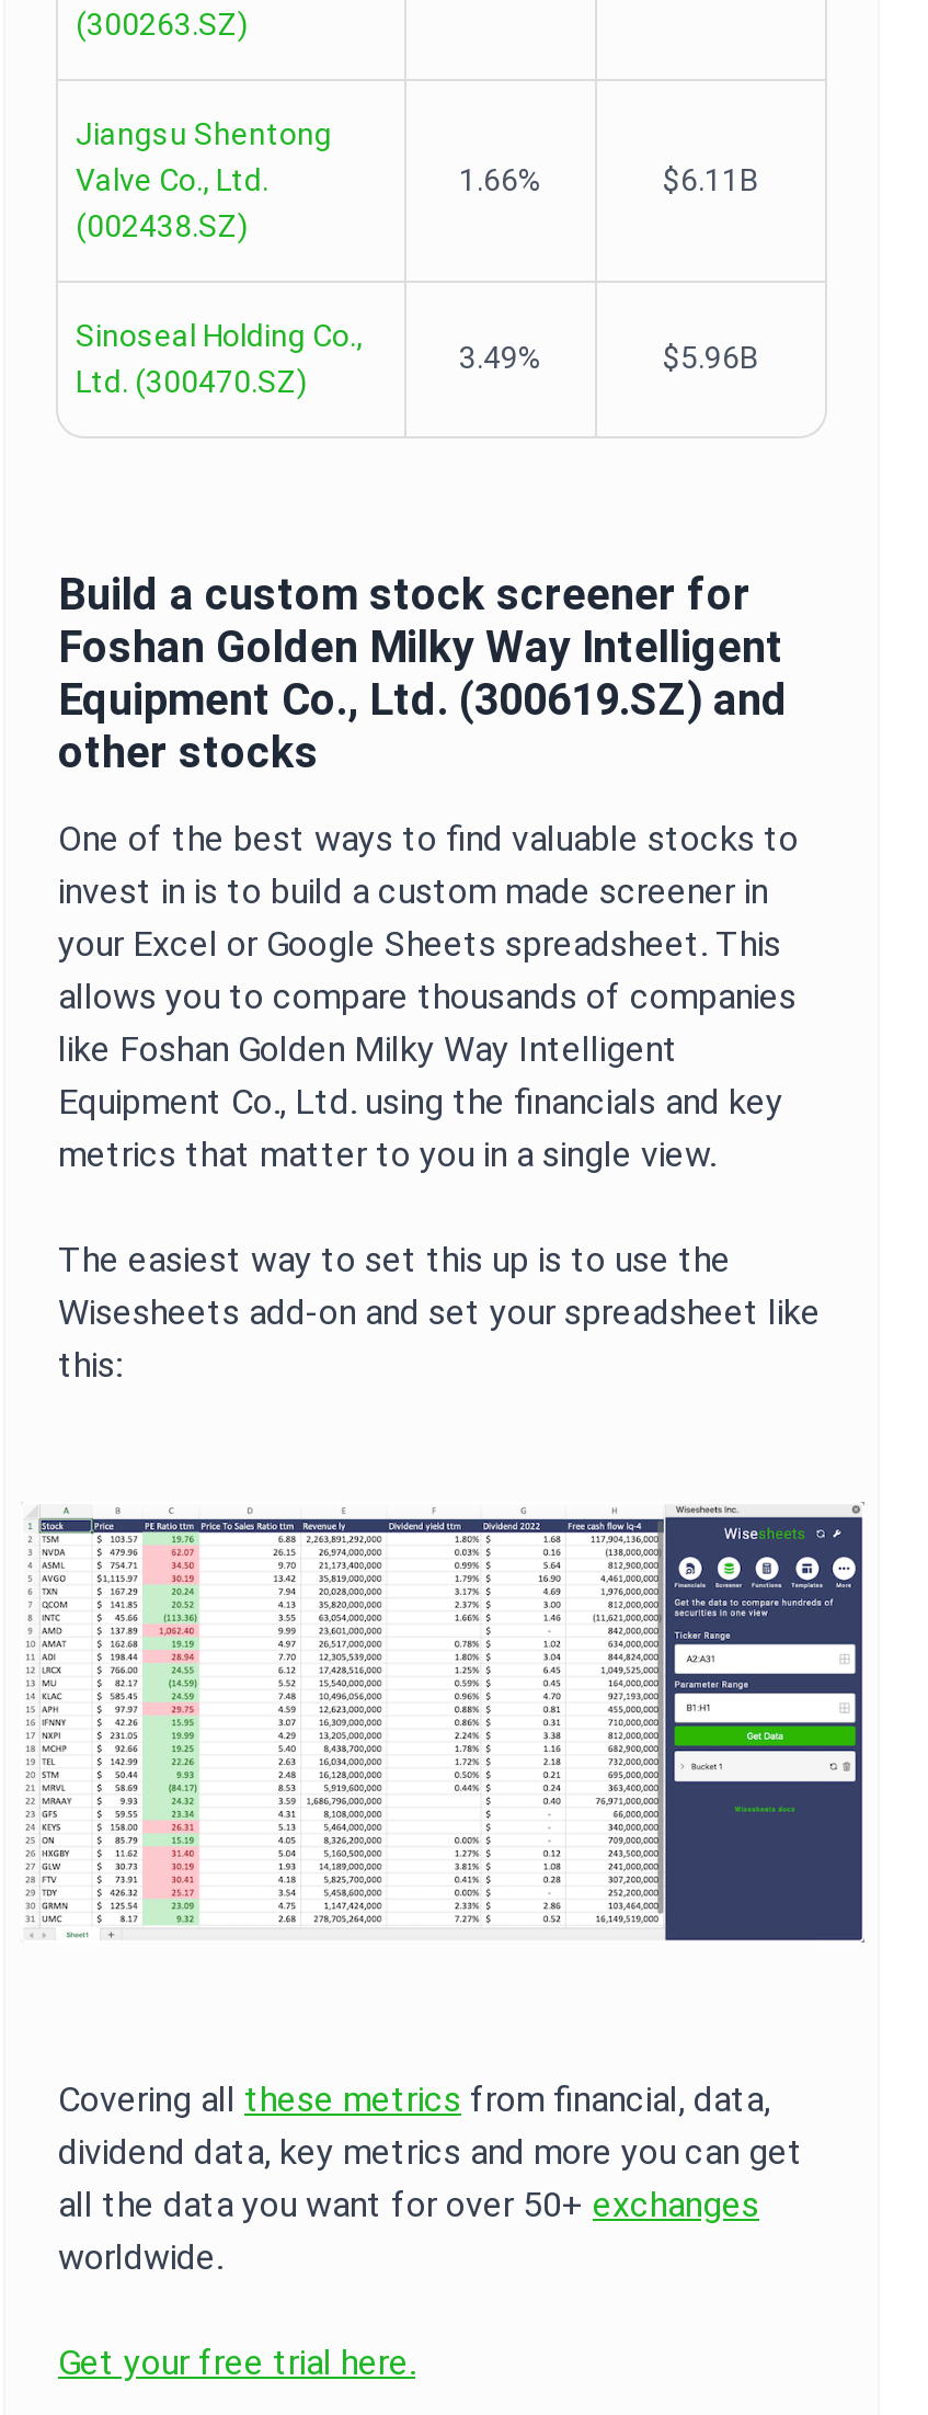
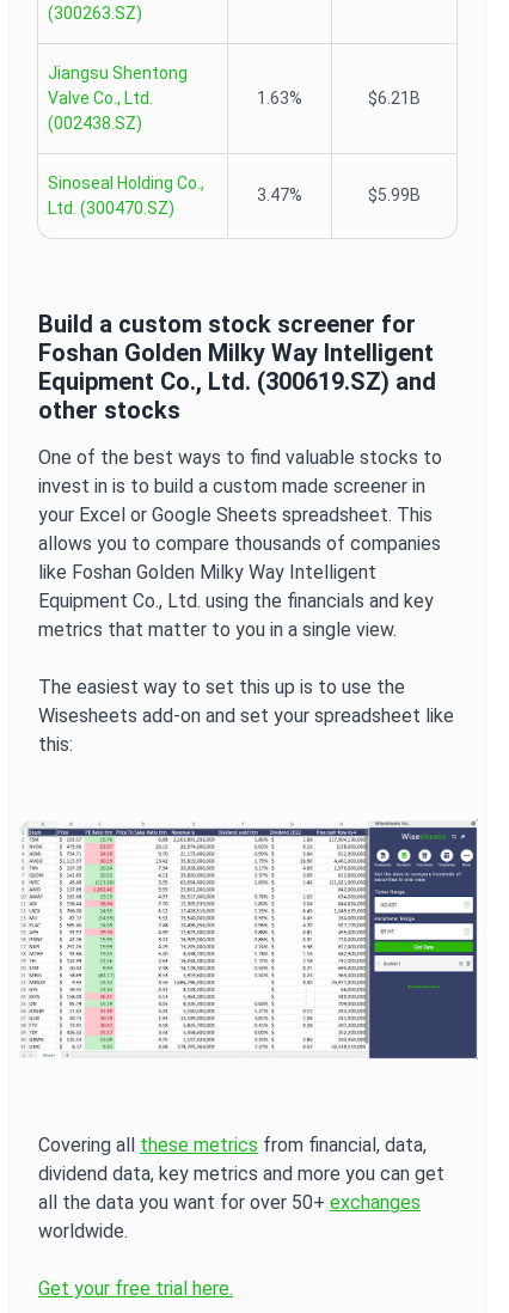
[459,162,759,197] 1.66% | $6.11B -> [257,88,421,108] 1.63% | $6.21B
[459,340,759,375] 3.49% | $5.96B -> [257,185,421,204] 3.47% | $5.99B

